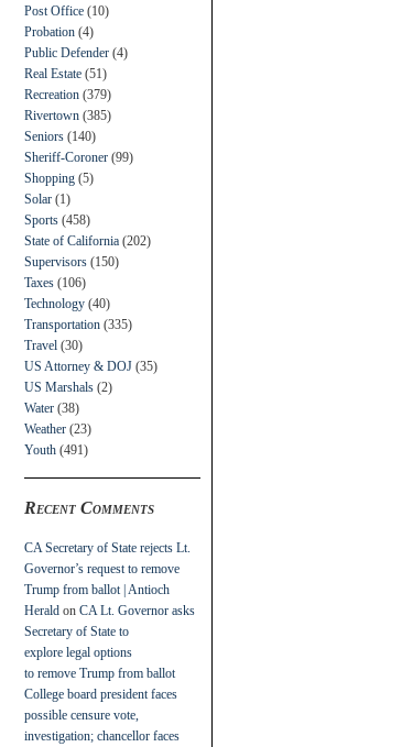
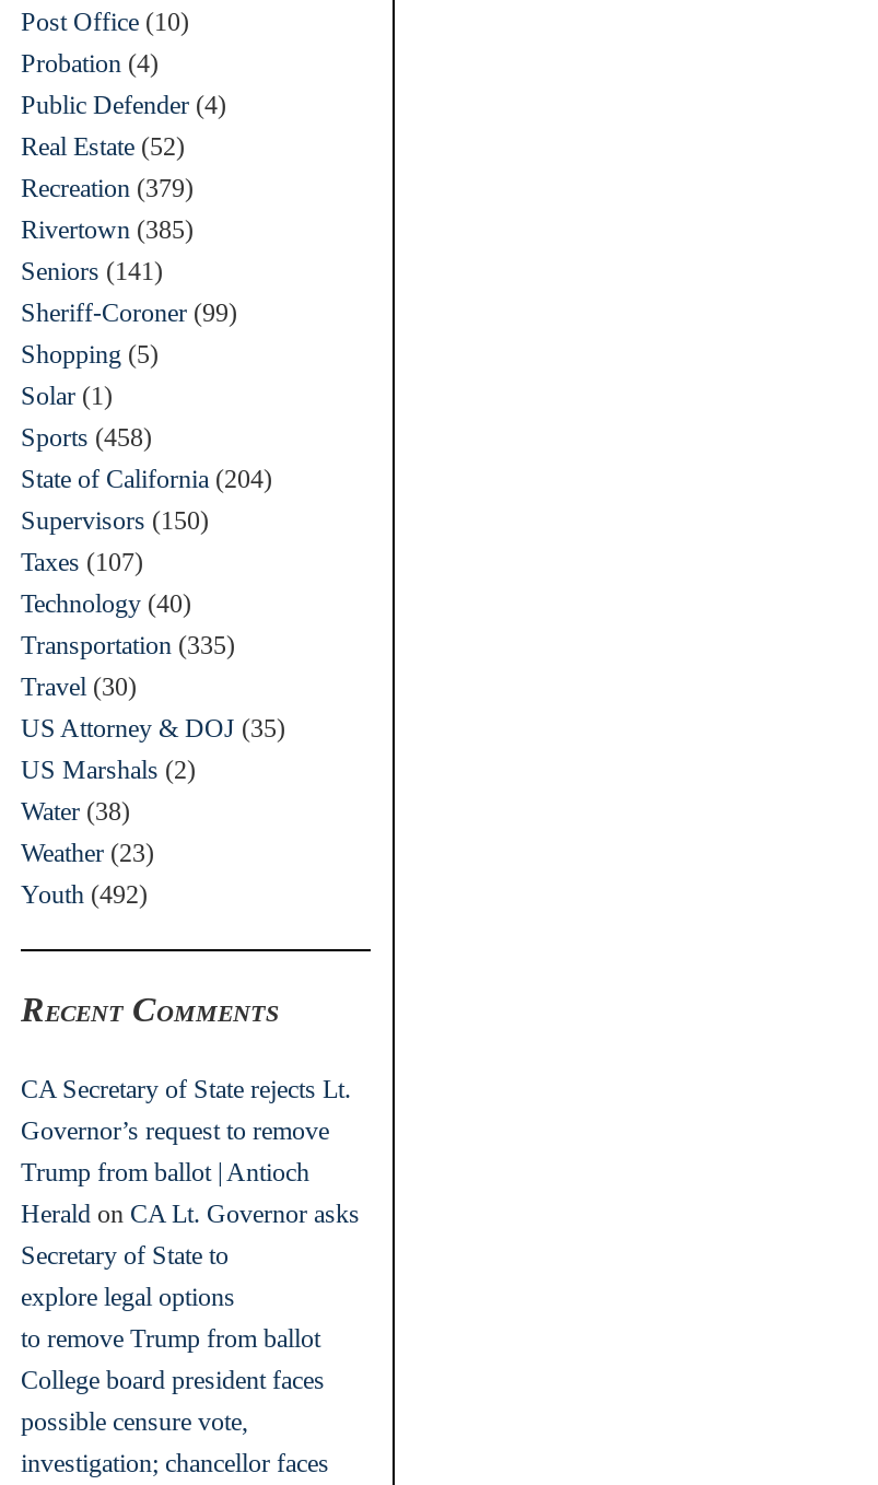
[24,66,107,81] Real Estate (51) -> [21,131,185,162] Real Estate (52)
[24,129,96,144] Seniors (140) -> [21,256,163,287] Seniors (141)
[24,233,151,249] State of California (202) -> [21,464,272,494] State of California (204)
[24,275,86,290] Taxes (106) -> [21,547,143,577] Taxes (107)
[24,442,88,458] Youth (491) -> [21,879,148,910] Youth (492)

